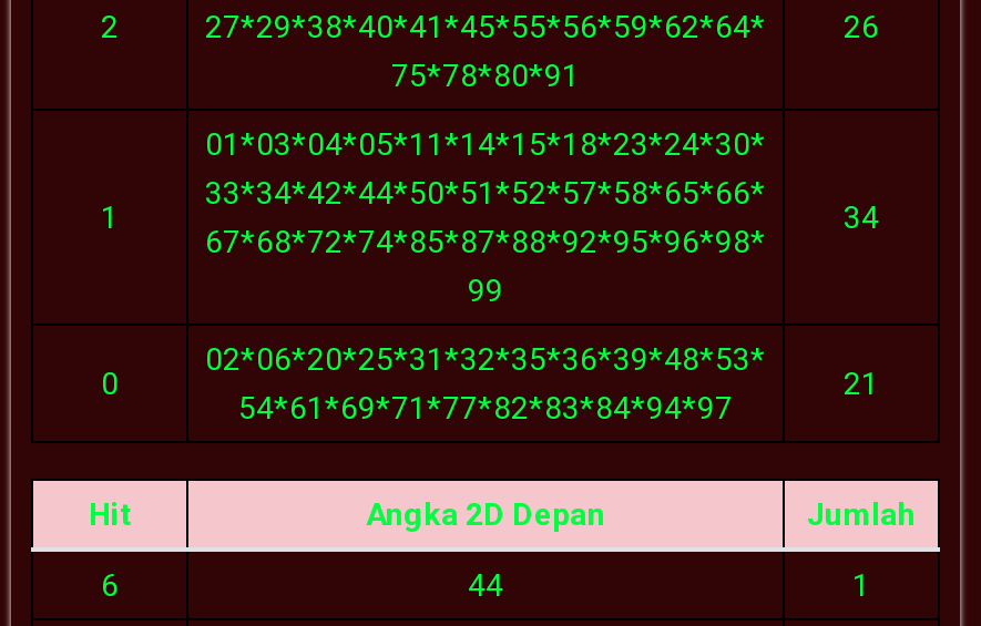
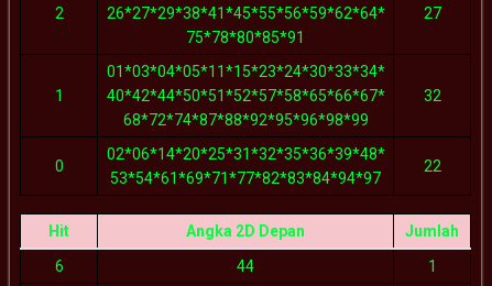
[205,9,766,45] 27*29*38*40*41*45*55*56*59*62*64* -> [106,5,385,22] 26*27*29*38*41*45*55*56*59*62*64*
[844,9,879,45] 26 -> [423,5,441,22] 27
[391,58,580,94] 75*78*80*91 -> [186,29,305,46] 75*78*80*85*91
[205,127,766,308] 01*03*04*05*11*14*15*18*23*24*30* | 33*34*42*44*50*51*52*57*58*65*66* | 67*68*72*74*85*87*88*92*95*96*98* | 99 -> [106,63,385,129] 01*03*04*05*11*15*23*24*30*33*34* | 40*42*44*50*51*52*57*58*65*66*67* | 68*72*74*87*88*92*95*96*98*99
[844,200,879,235] 34 -> [423,87,441,105] 32
[205,342,766,377] 02*06*20*25*31*32*35*36*39*48*53* -> [106,145,385,163] 02*06*14*20*25*31*32*35*36*39*48*
[844,366,879,402] 21 -> [423,158,441,175] 22
[238,390,733,426] 54*61*69*71*77*82*83*84*94*97 -> [110,170,381,187] 53*54*61*69*71*77*82*83*84*94*97

